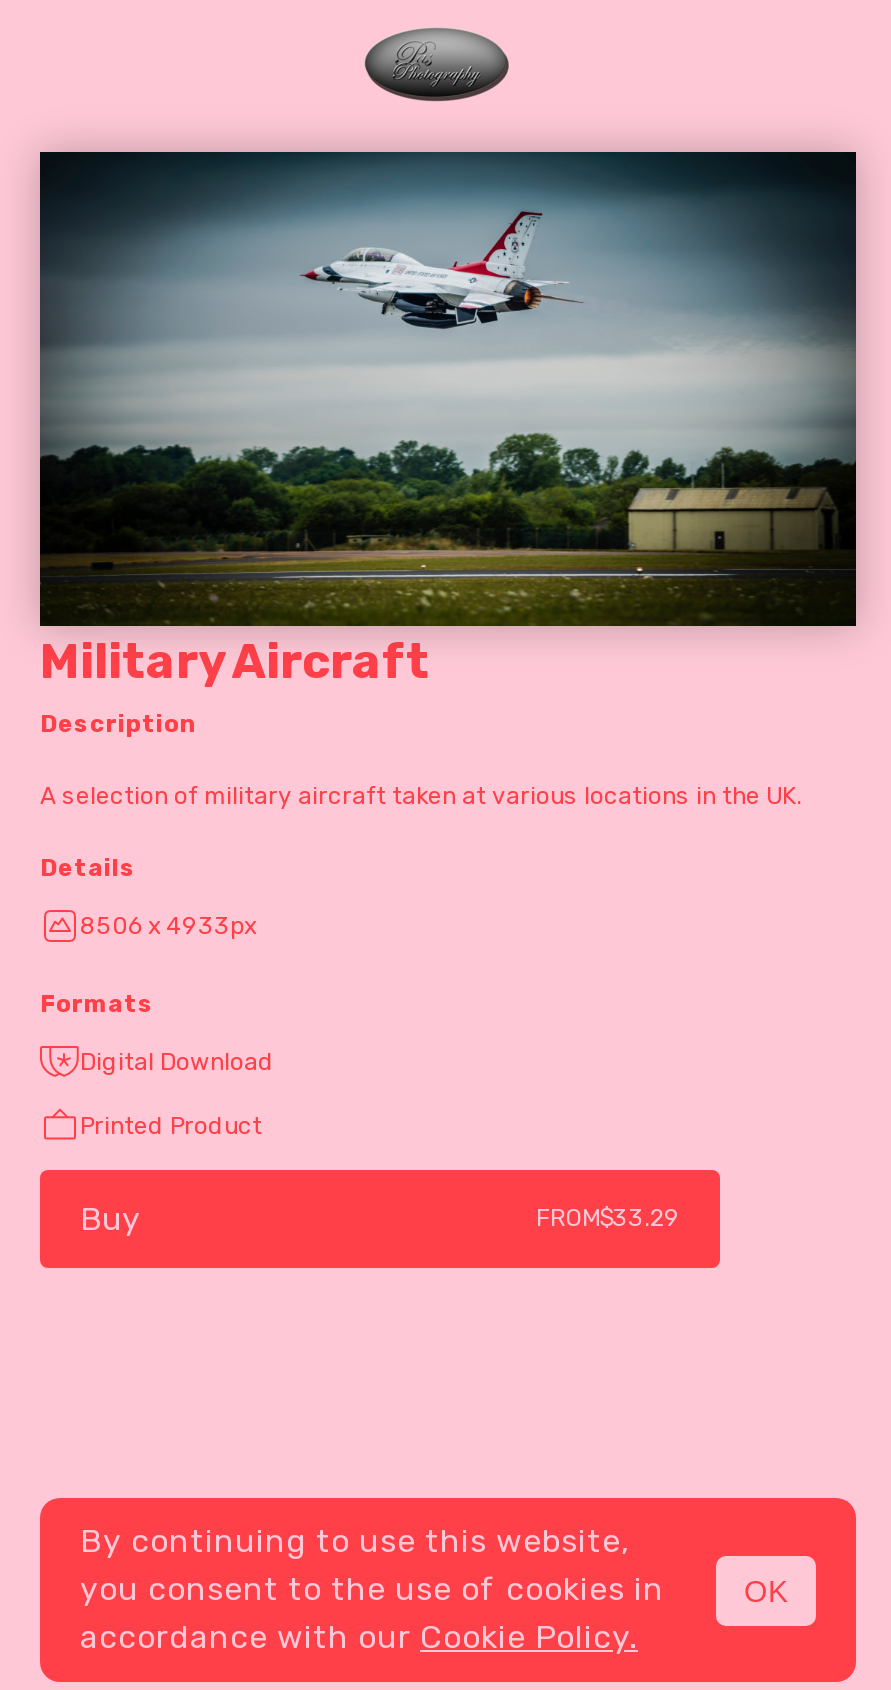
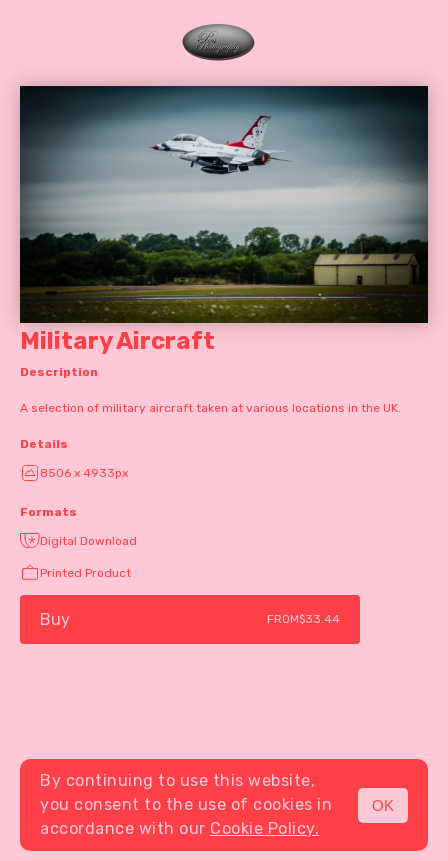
[536,1204,680,1232] FROM$33.29 -> [267,612,340,626] FROM$33.44

